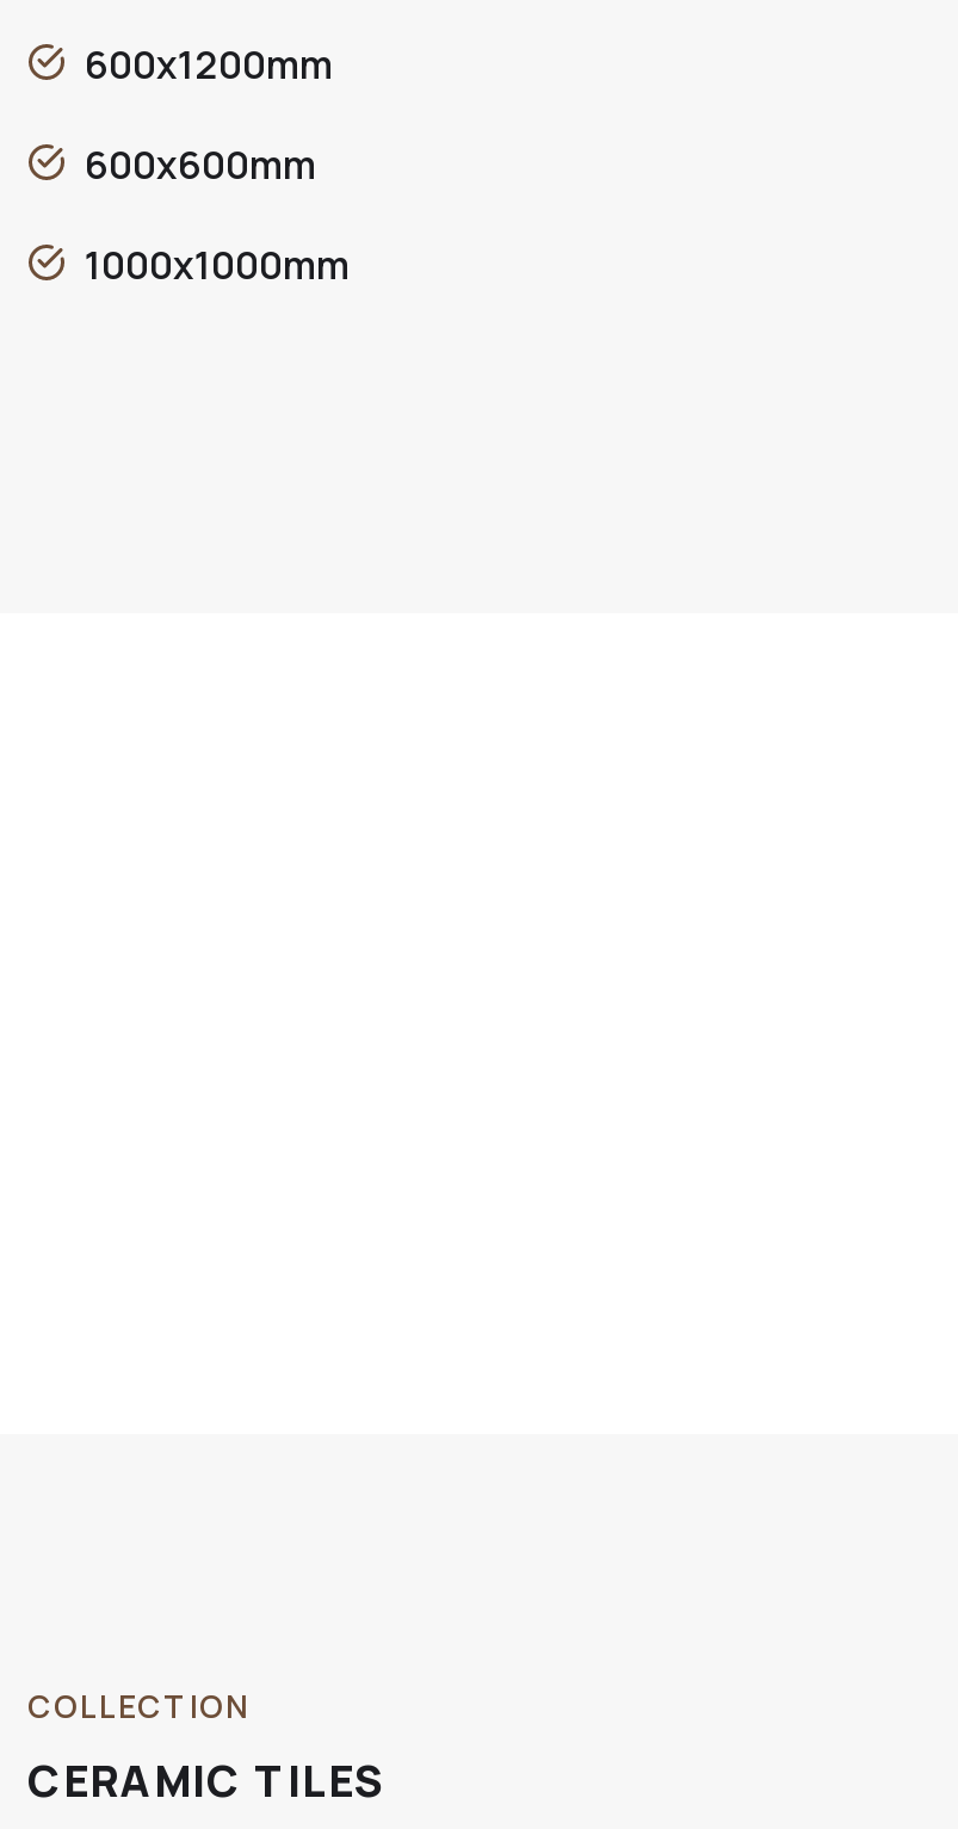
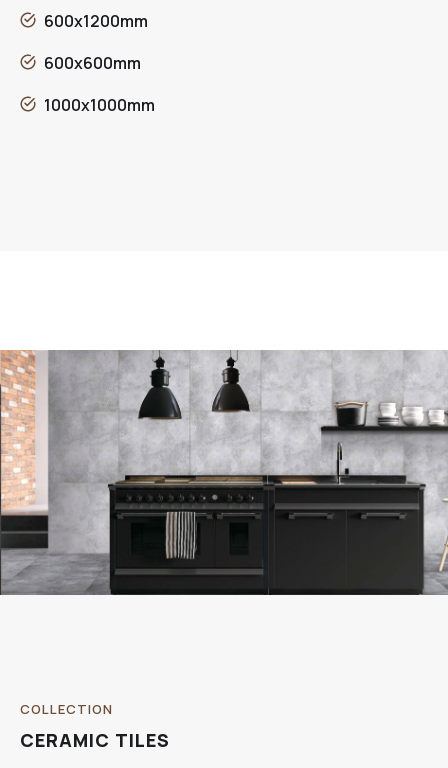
none -> [3,349,445,596] [image]

